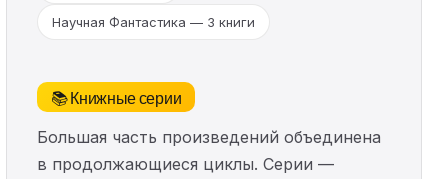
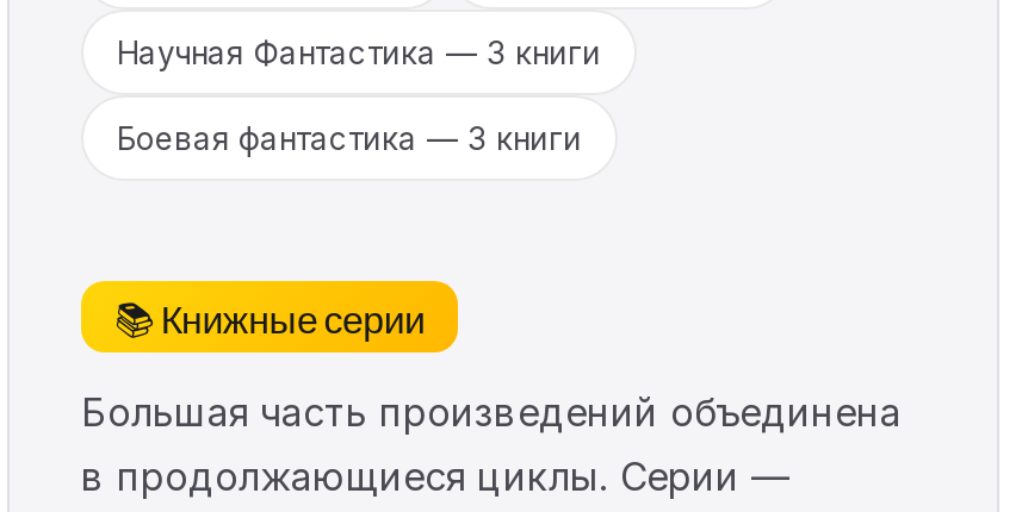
none -> [117,119,582,157] Боевая фантастика — 3 книги

